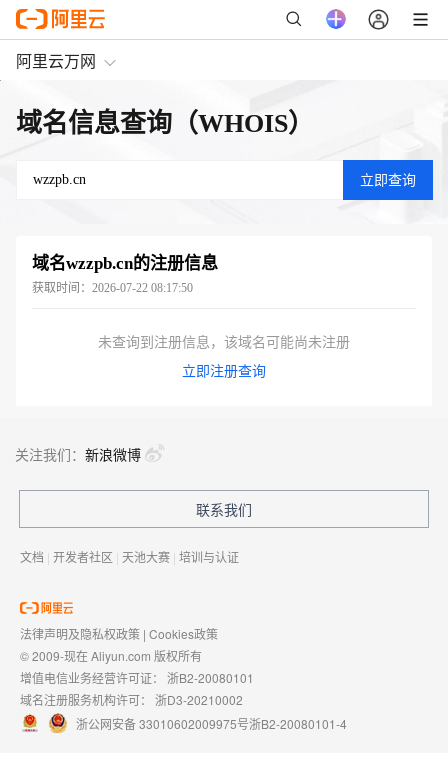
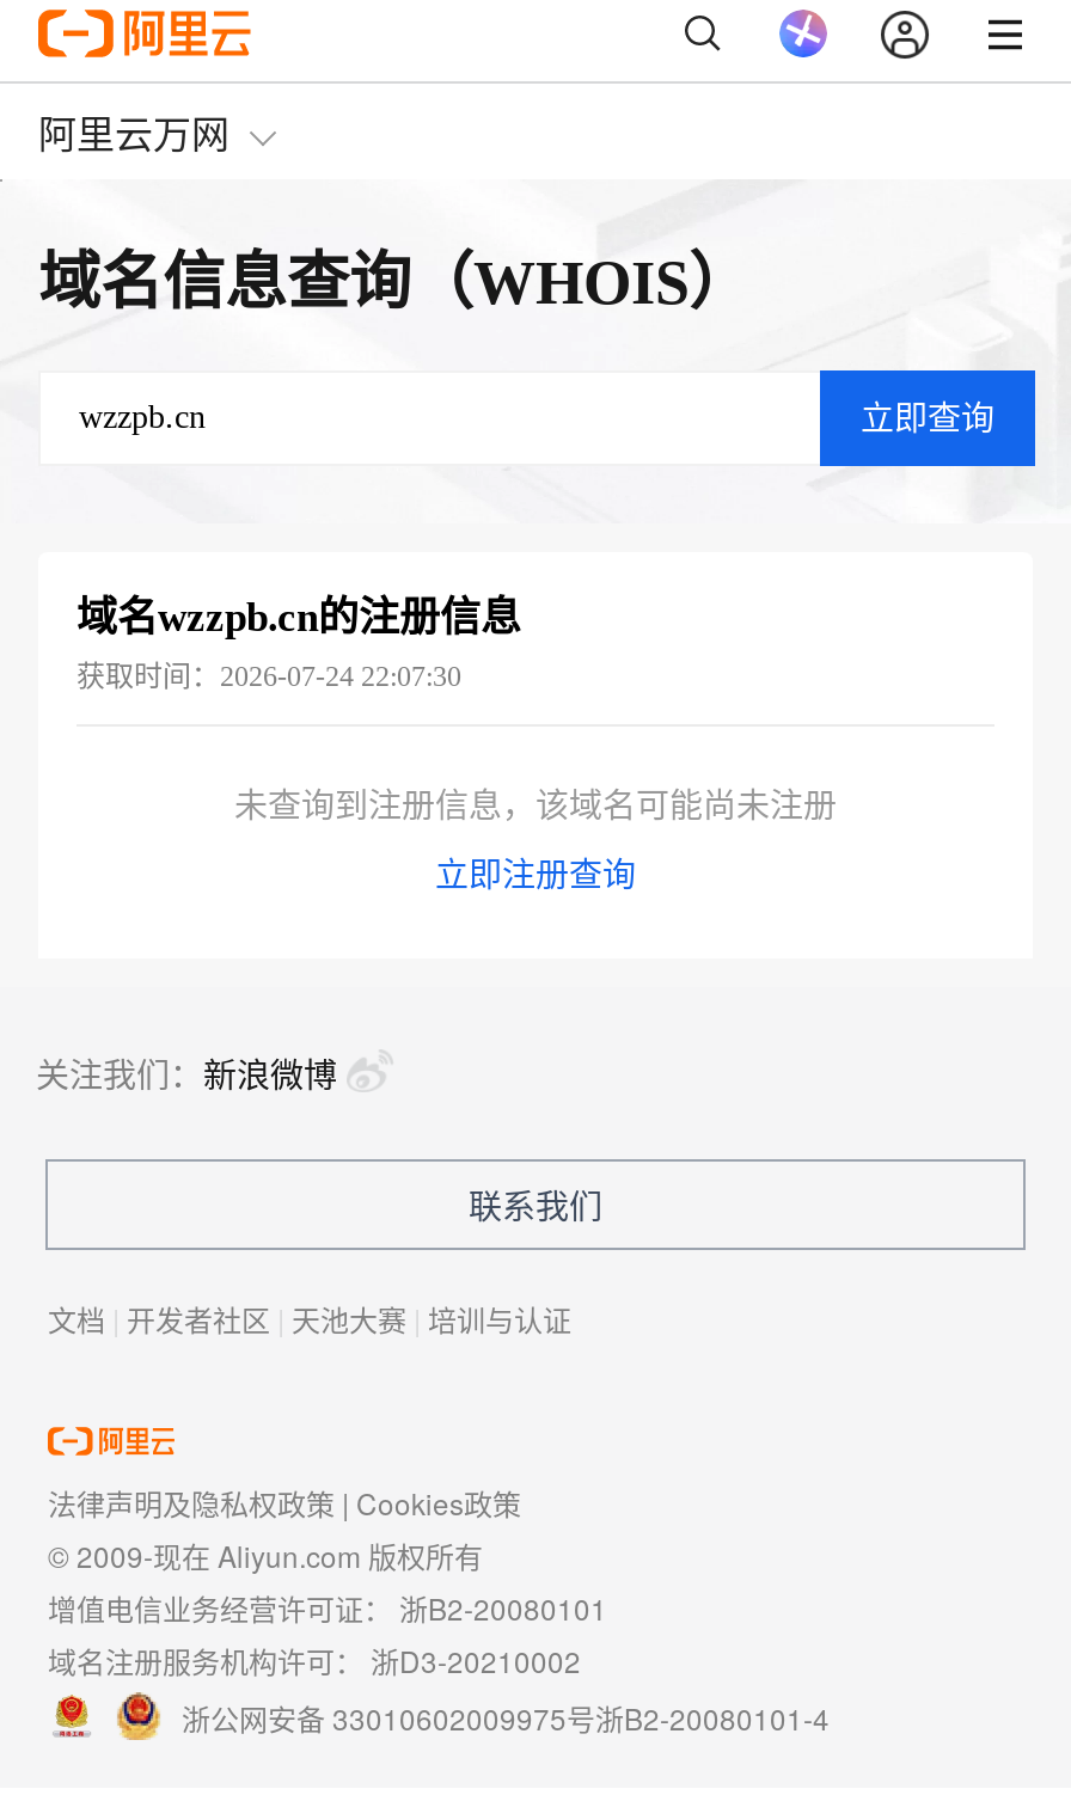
[32,281,193,295] 获取时间：2026-07-22 08:17:50 -> [76,660,461,693] 获取时间：2026-07-24 22:07:30

